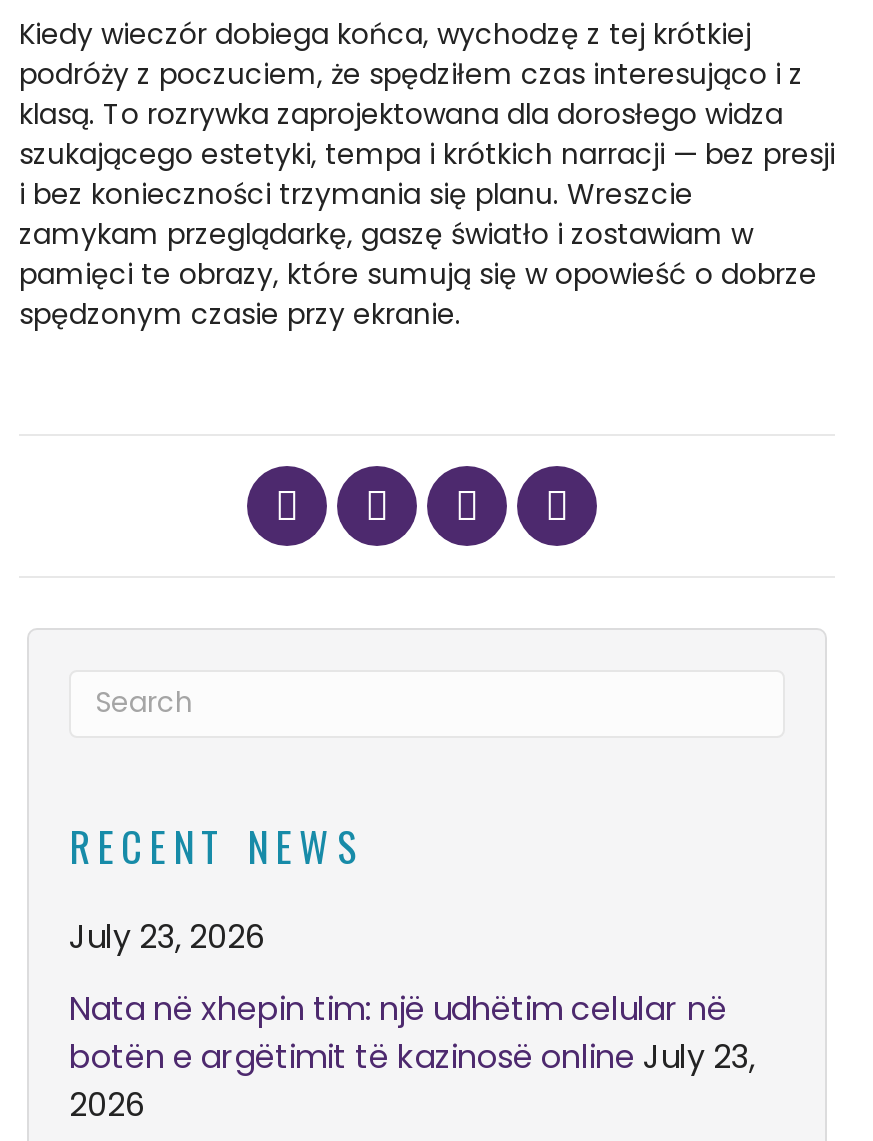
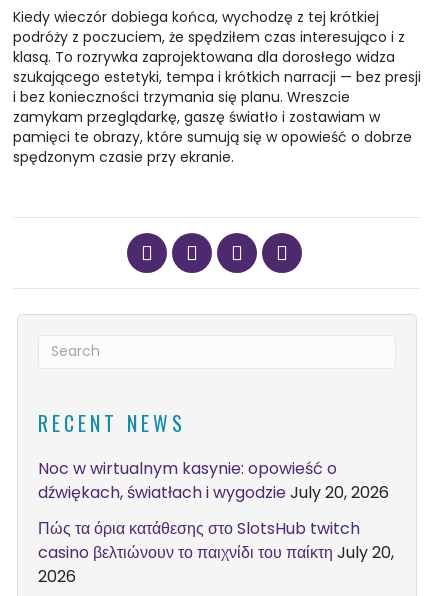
[69,913,265,959] July 23, 2026 -> [38,456,389,503] Noc w wirtualnym kasynie: opowieść o | dźwiękach, światłach i wygodzie July 20, 2026
[69,985,755,1079] Nata në xhepin tim: një udhëtim celular në | botën e argëtimit të kazinosë online July 23, -> [38,516,394,563] Πώς τα όρια κατάθεσης στο SlotsHub twitch | casino βελτιώνουν το παιχνίδι του παίκτη July 20,

